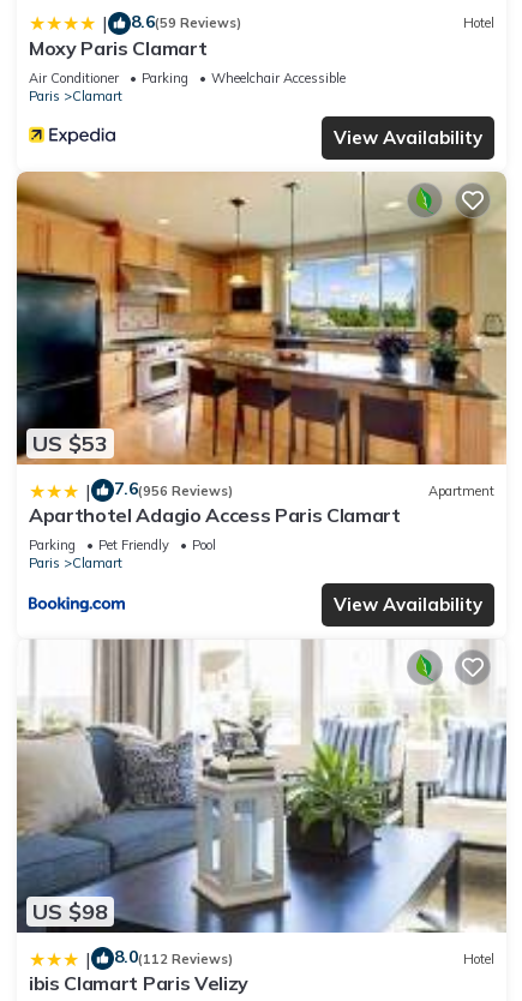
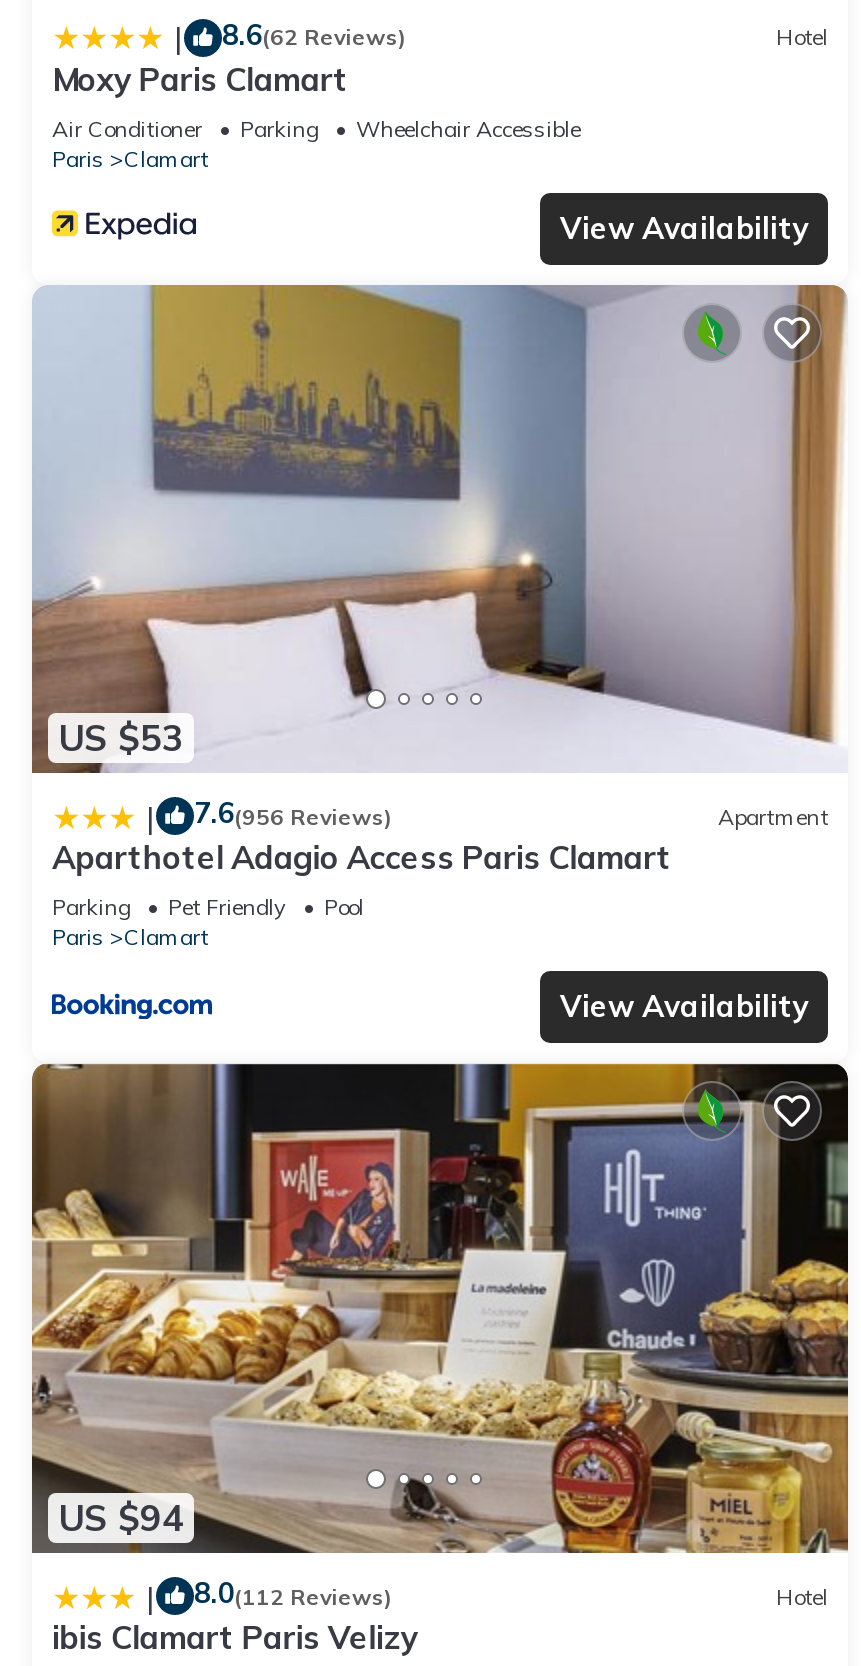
[131,10,241,32] 8.6(59 Reviews) -> [222,16,406,52] 8.6(62 Reviews)
[16,172,508,466] [image] -> [30,283,848,775] [image]
[16,639,508,934] [image] | US $98 -> [30,1061,850,1555] [image] | US $94

